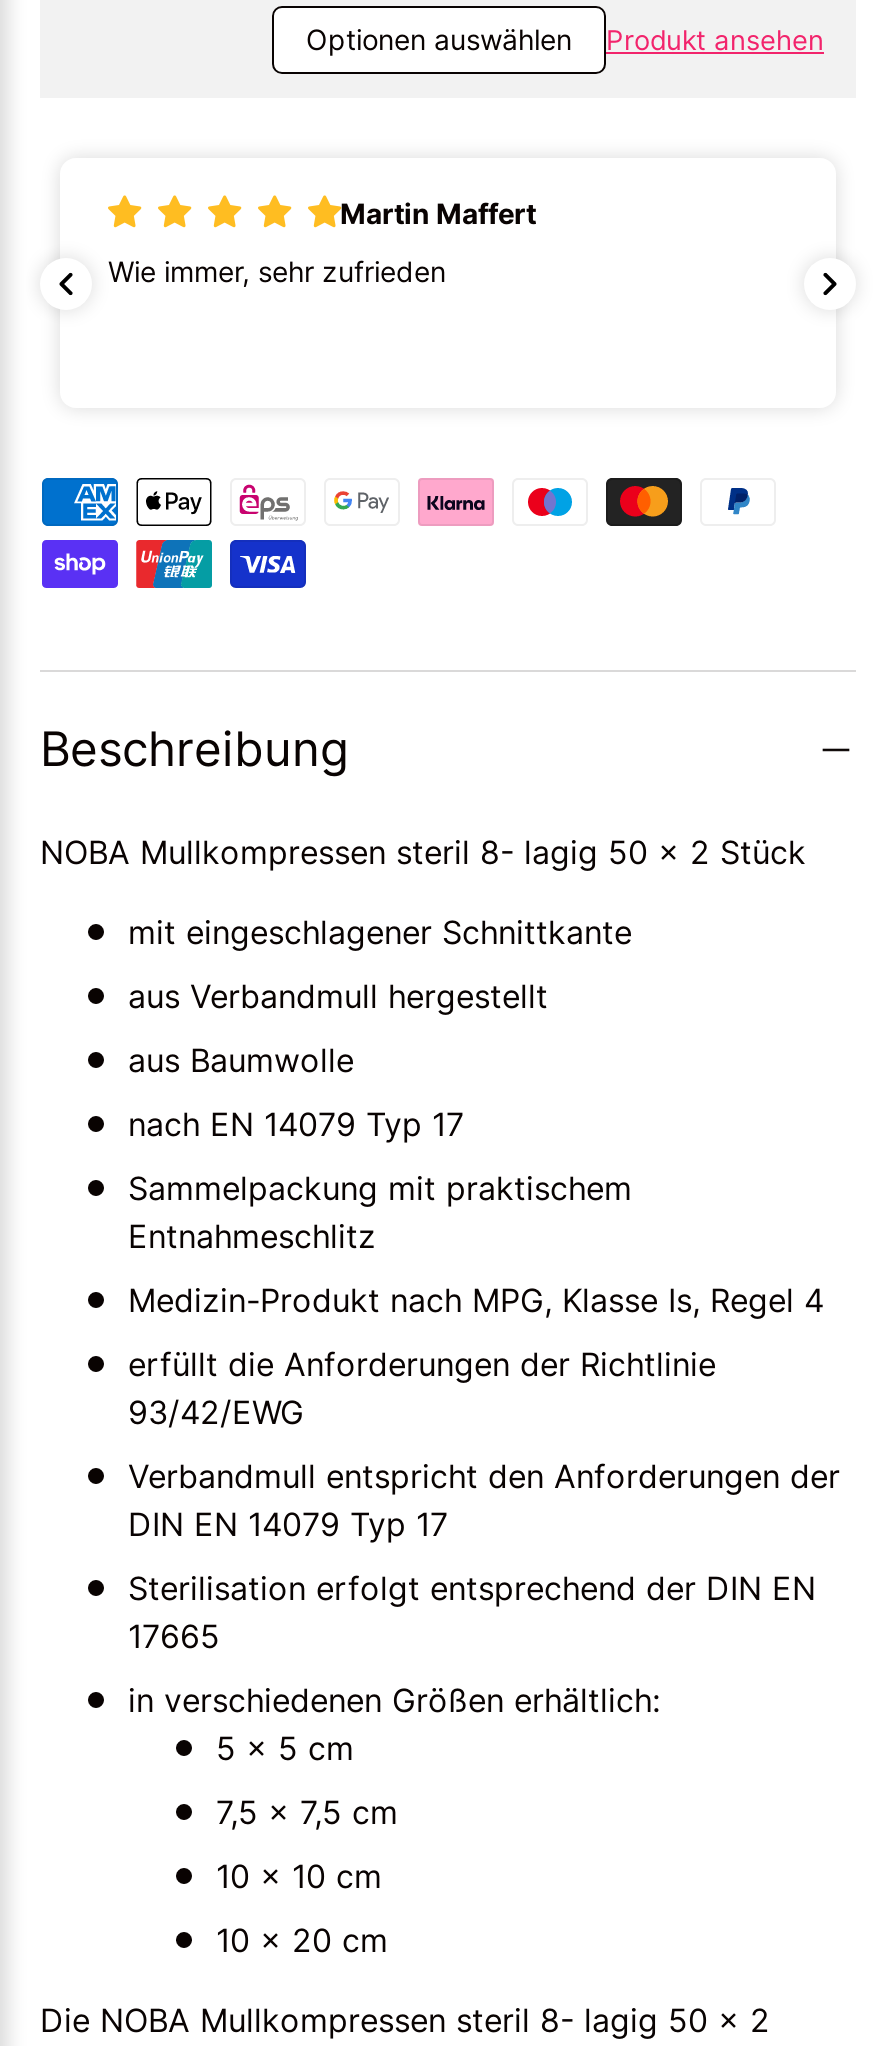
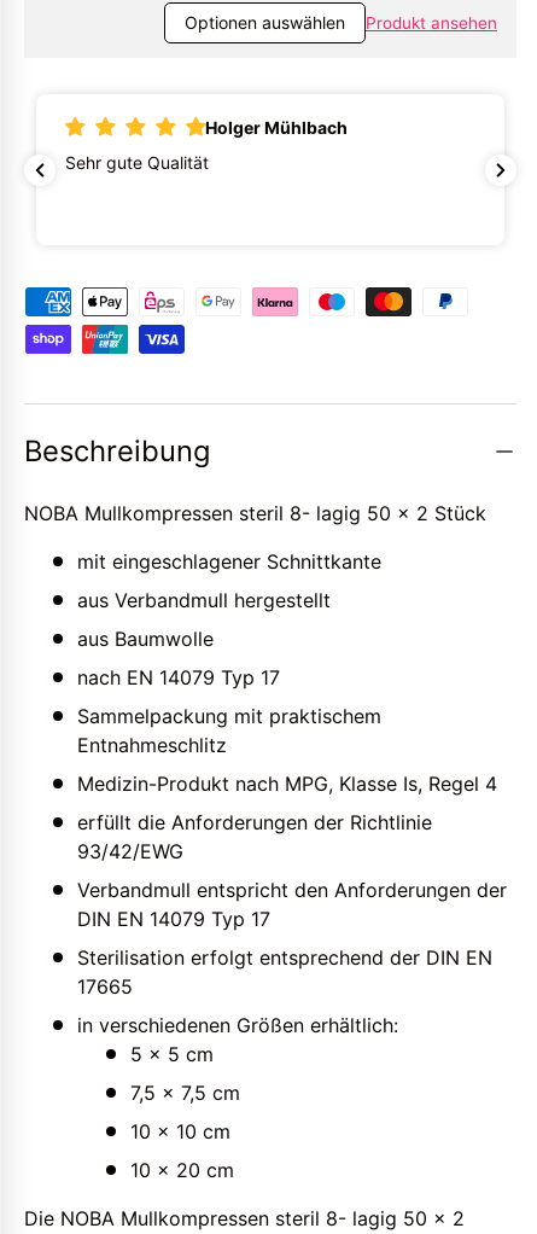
[340,197,536,231] Martin Maffert -> [205,117,348,138] Holger Mühlbach
[108,255,446,289] Wie immer, sehr zufrieden -> [65,152,209,173] Sehr gute Qualität

